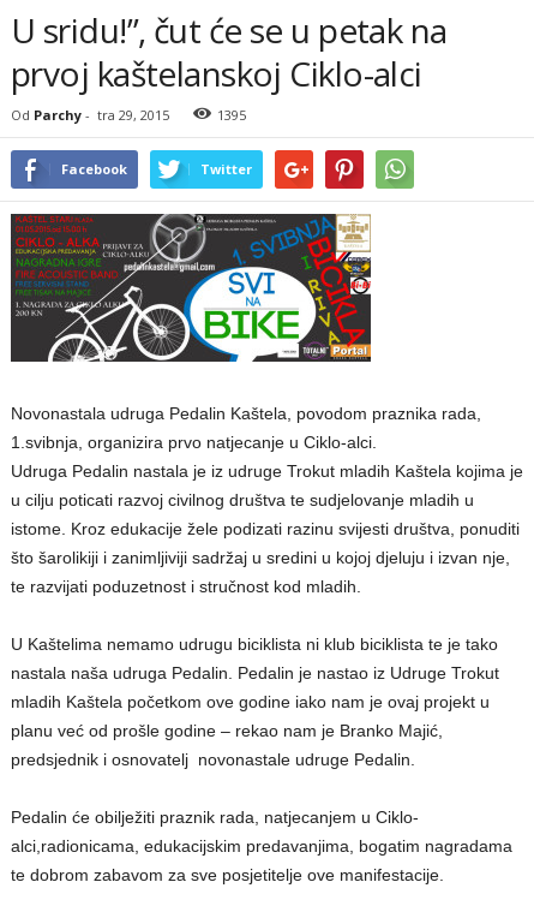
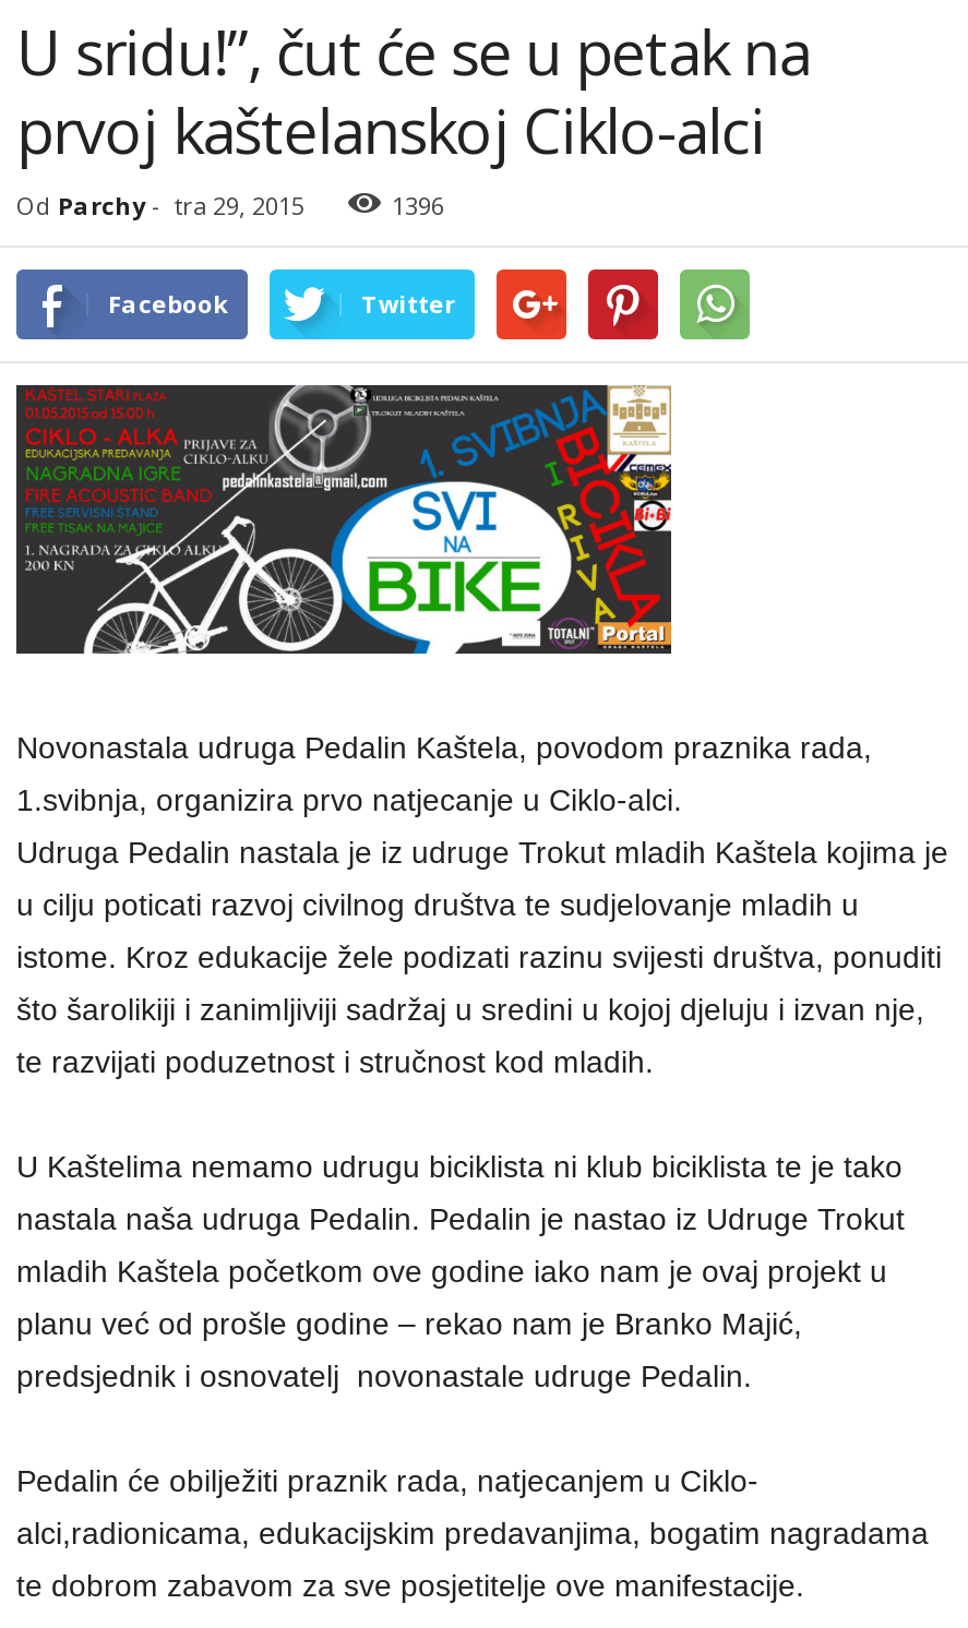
[217,106,246,124] 1395 -> [392,189,444,222] 1396

